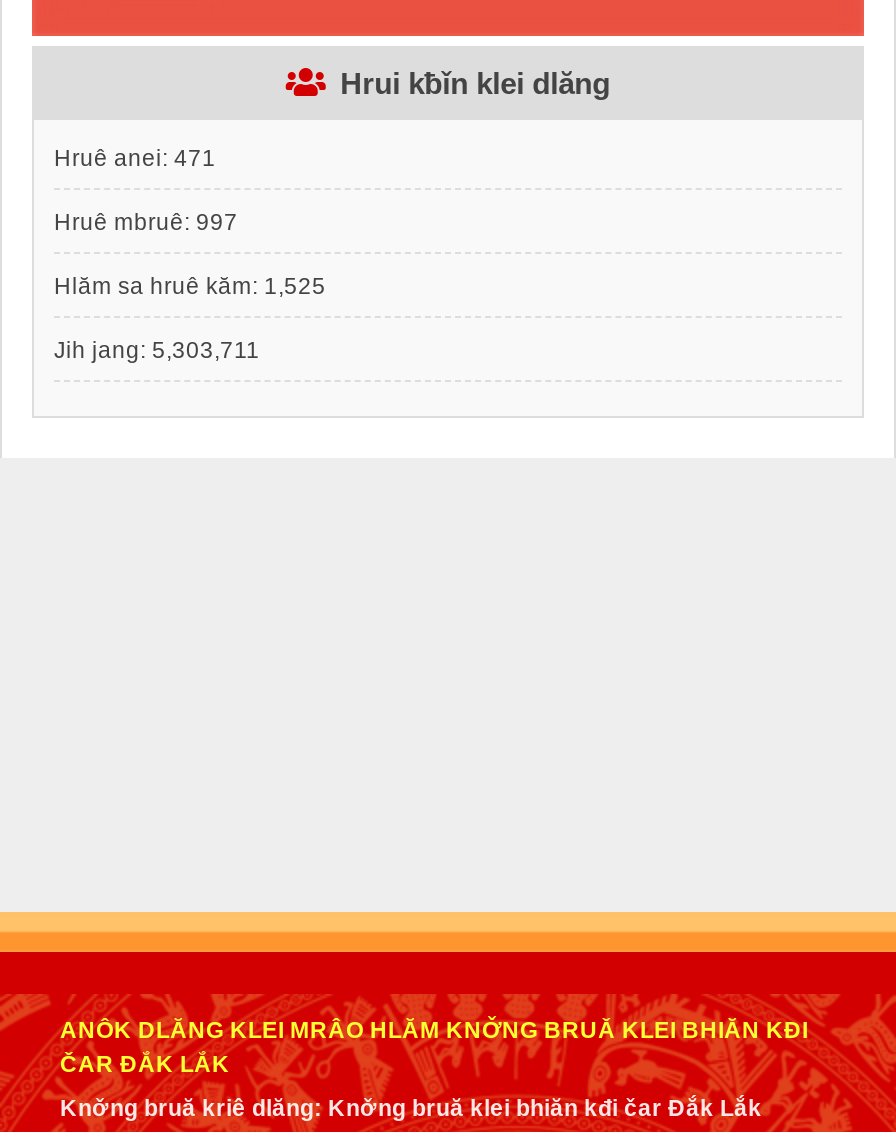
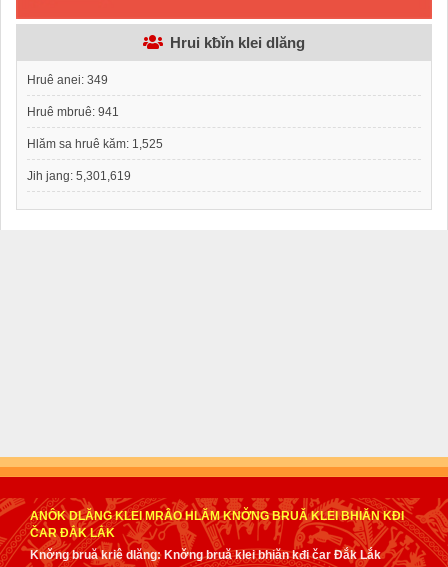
[54,145,216,171] Hruê anei: 471 -> [27,73,108,86] Hruê anei: 349
[54,209,238,235] Hruê mbruê: 997 -> [27,105,119,118] Hruê mbruê: 941
[54,337,260,363] Jih jang: 5,303,711 -> [27,169,131,182] Jih jang: 5,301,619

